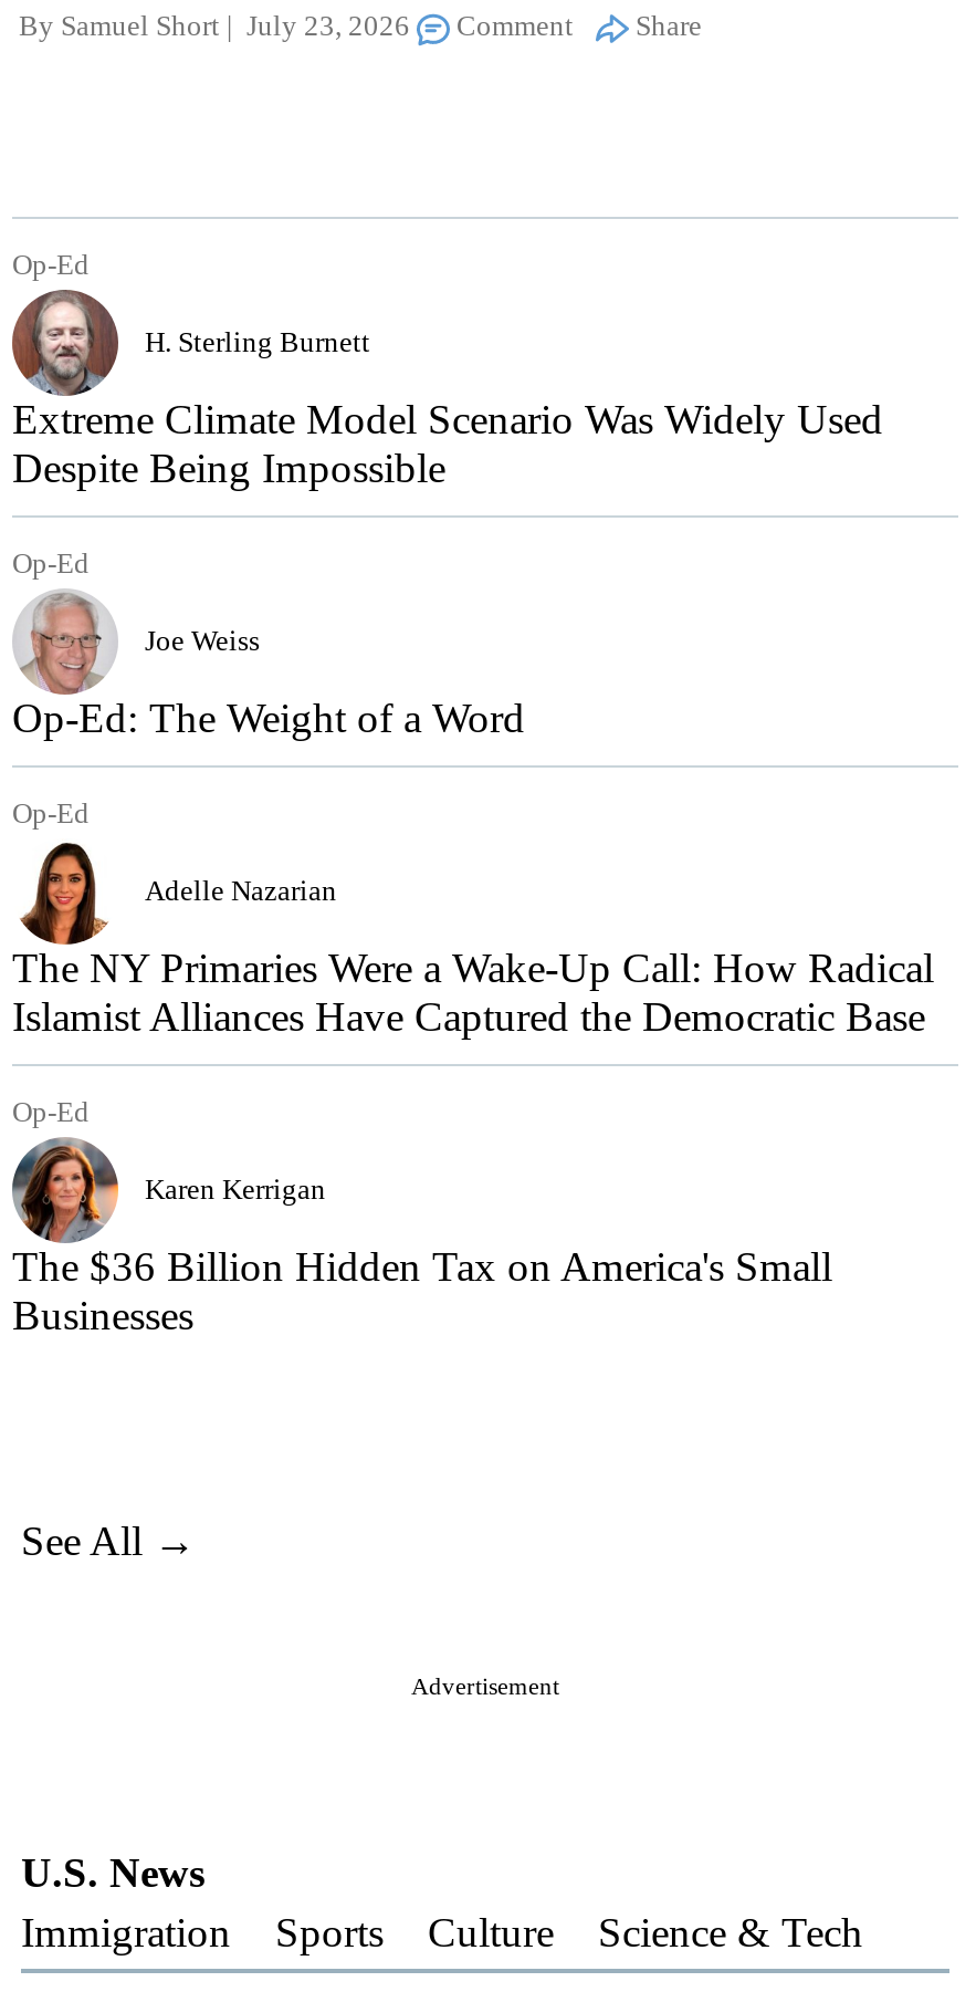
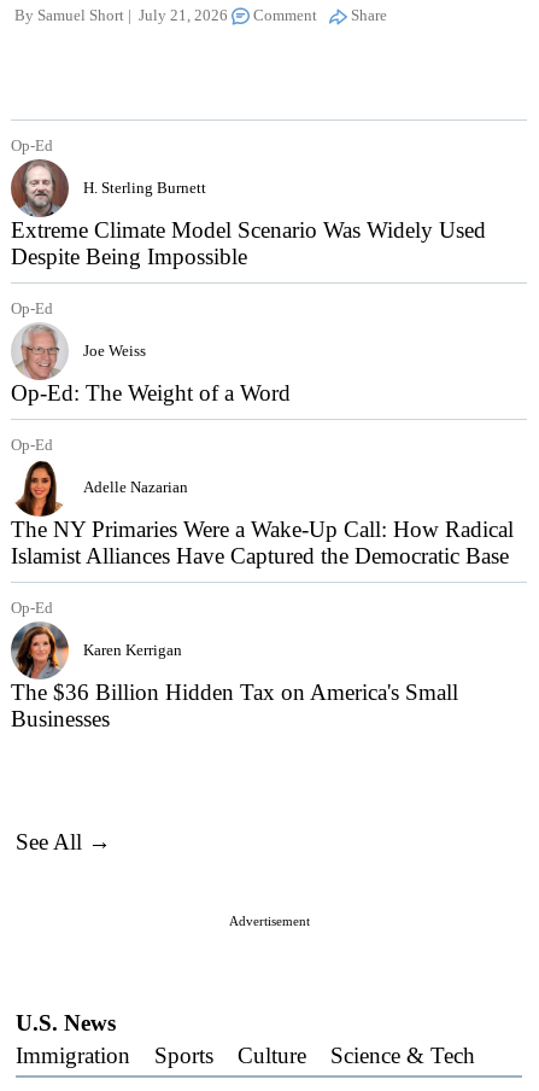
[12,10,417,43] By Samuel Short July 23, 2026 -> [11,6,232,24] By Samuel Short July 21, 2026

